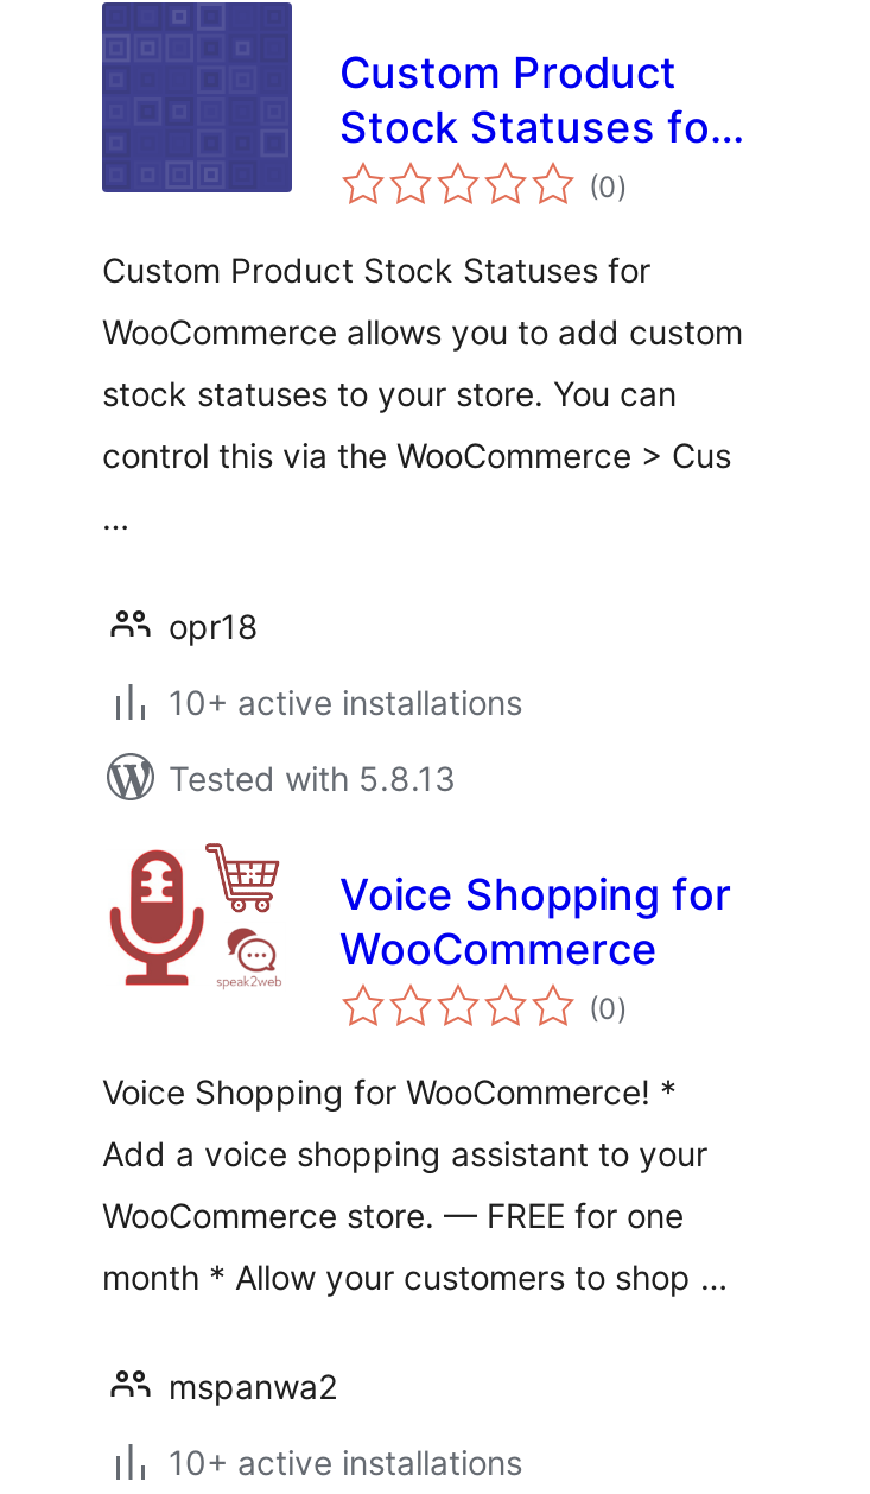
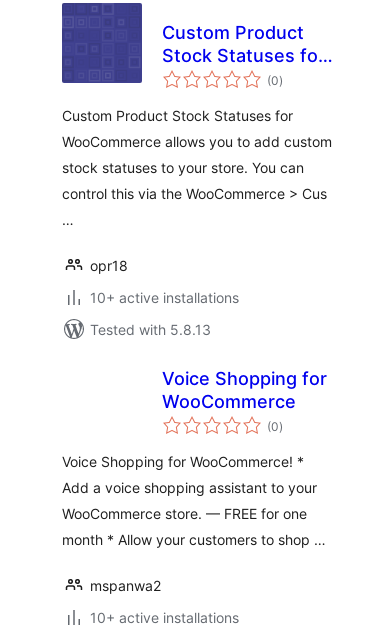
[107,841,282,988] [image] -> none

